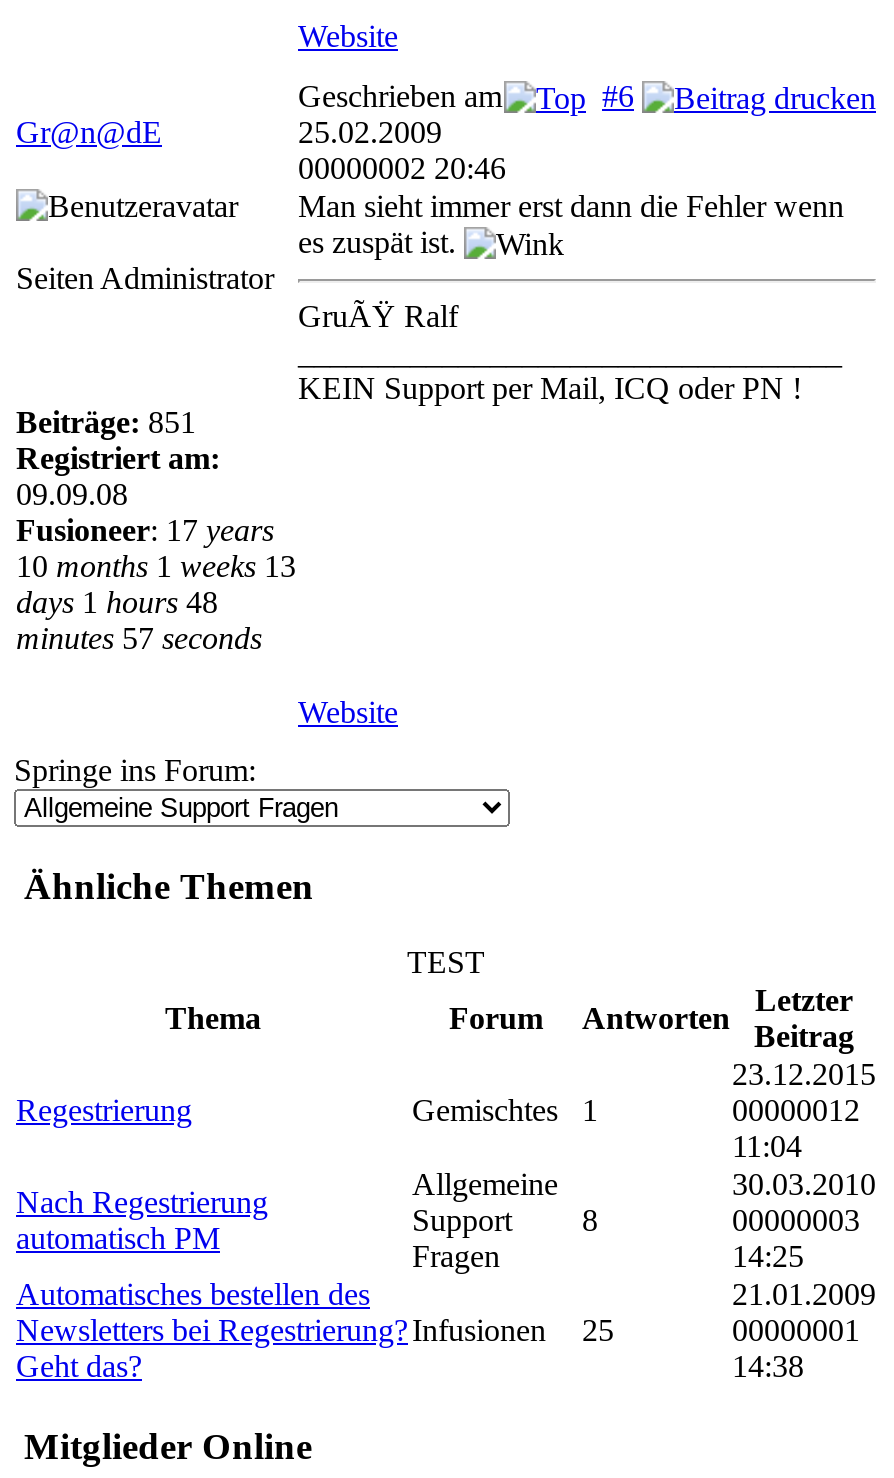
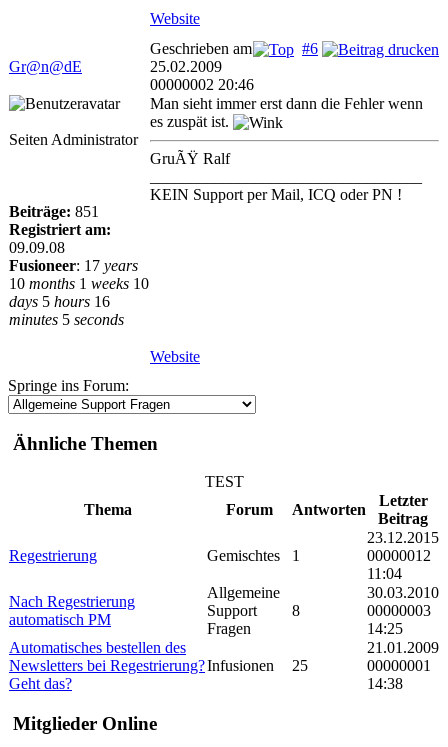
[16,549,296,583] 10 months 1 weeks 13 -> [9,275,149,292] 10 months 1 weeks 10
[16,585,218,619] days 1 hours 48 -> [9,293,110,310] days 5 hours 16
[16,621,262,655] minutes 57 seconds -> [9,311,124,328] minutes 5 seconds

